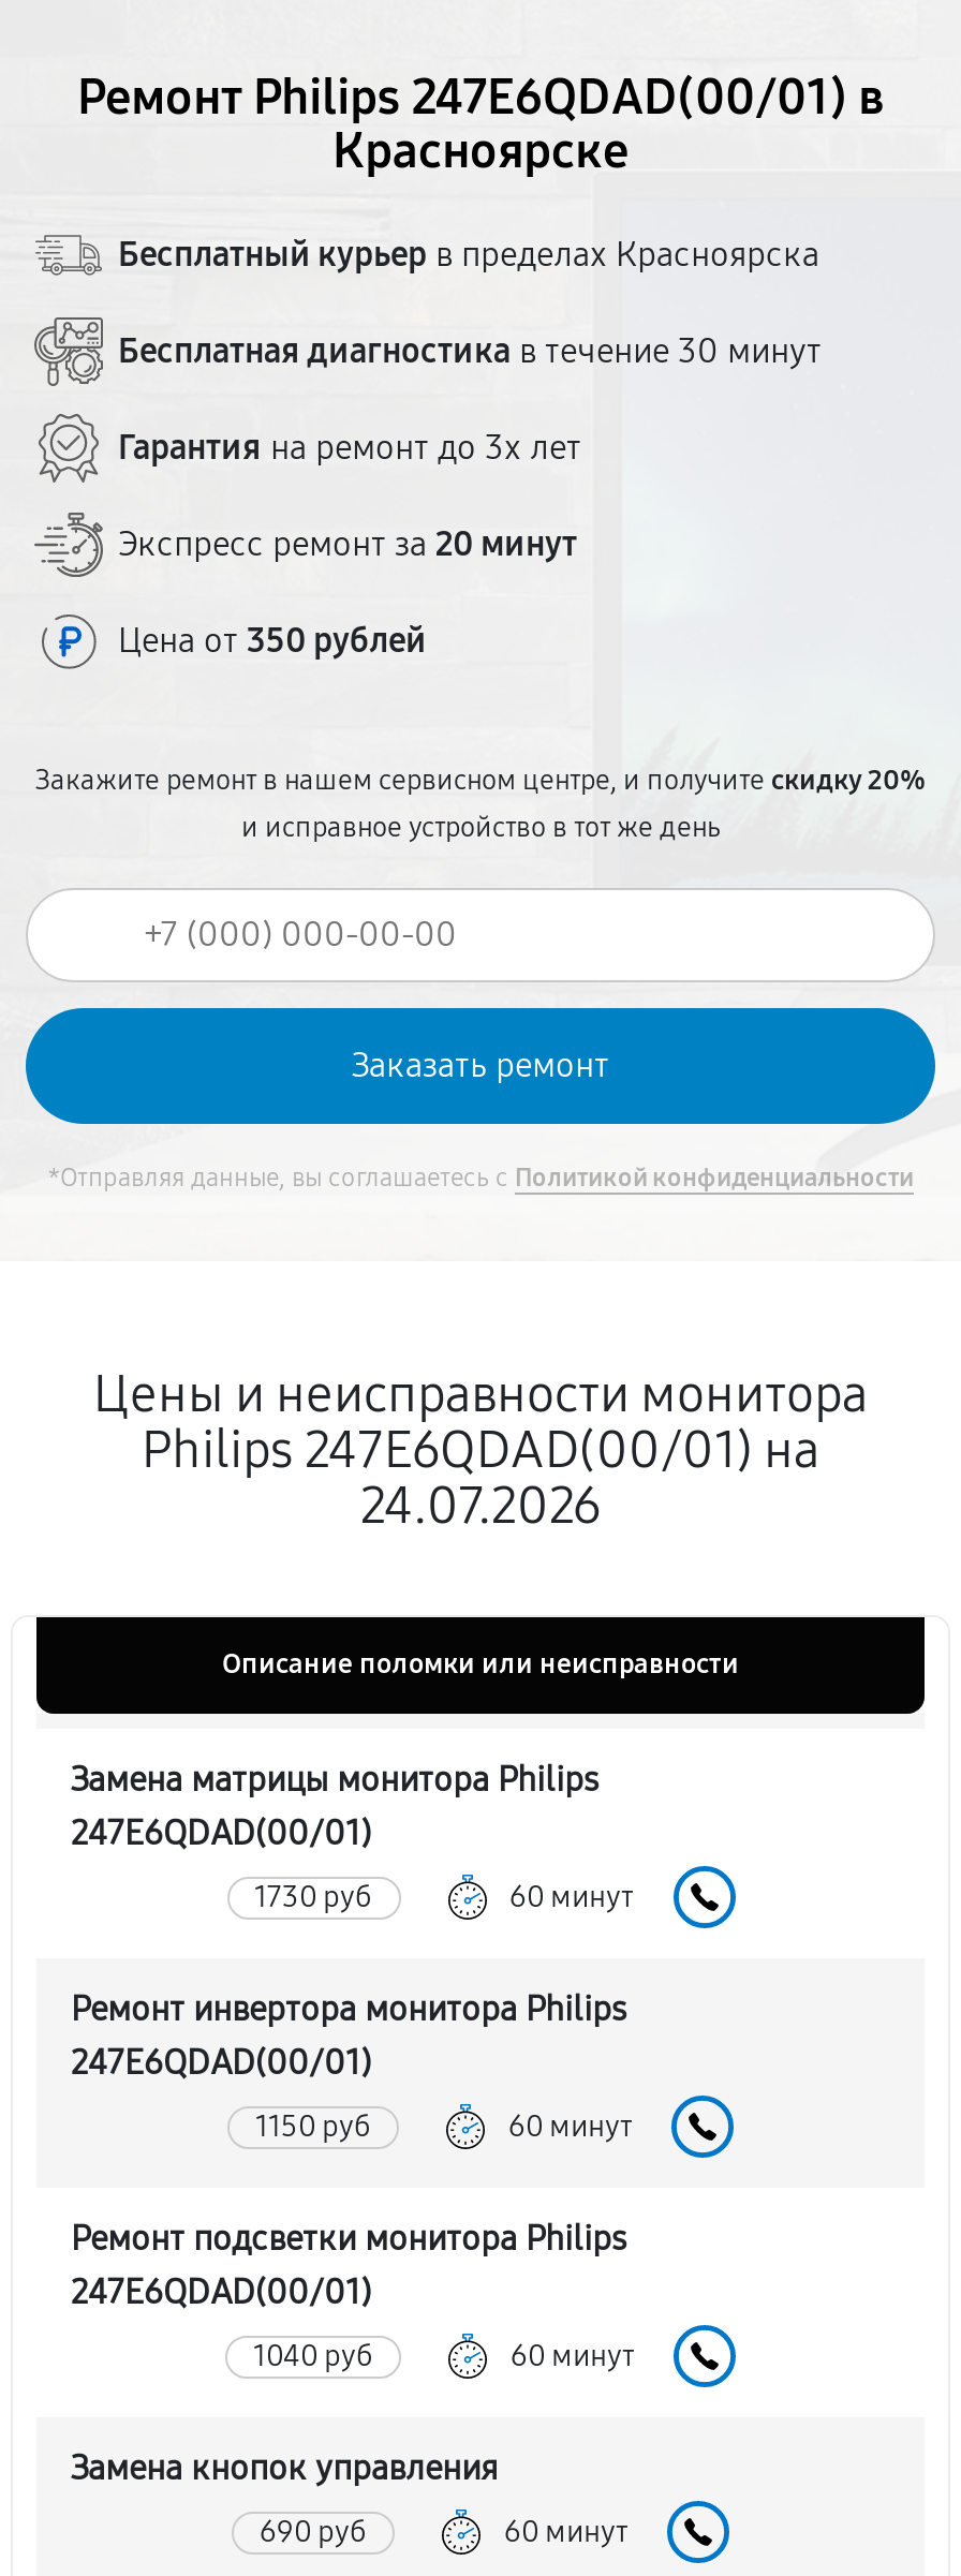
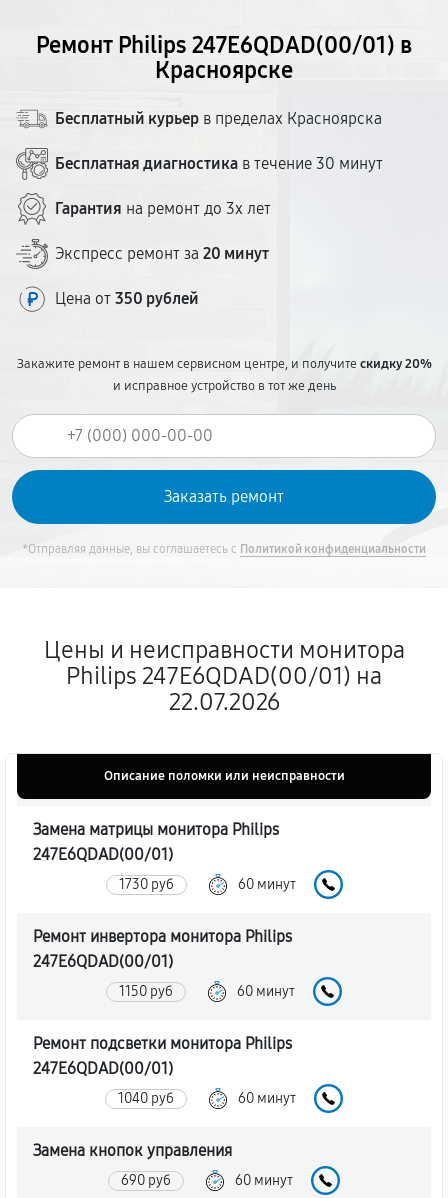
[360,1476,601,1536] 24.07.2026 -> [168,688,279,716] 22.07.2026

